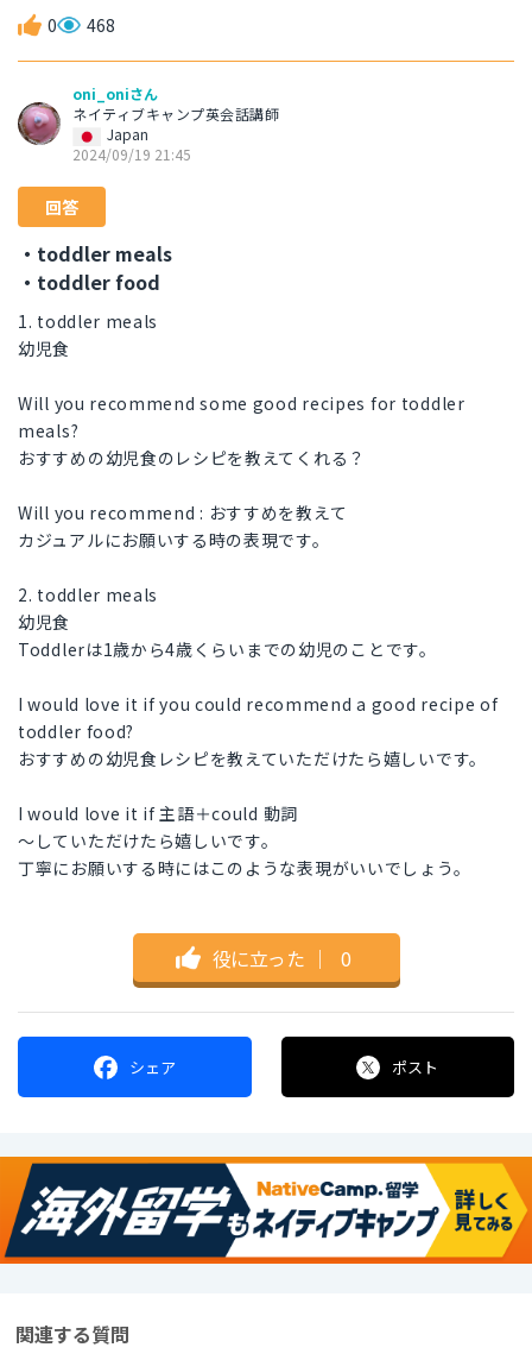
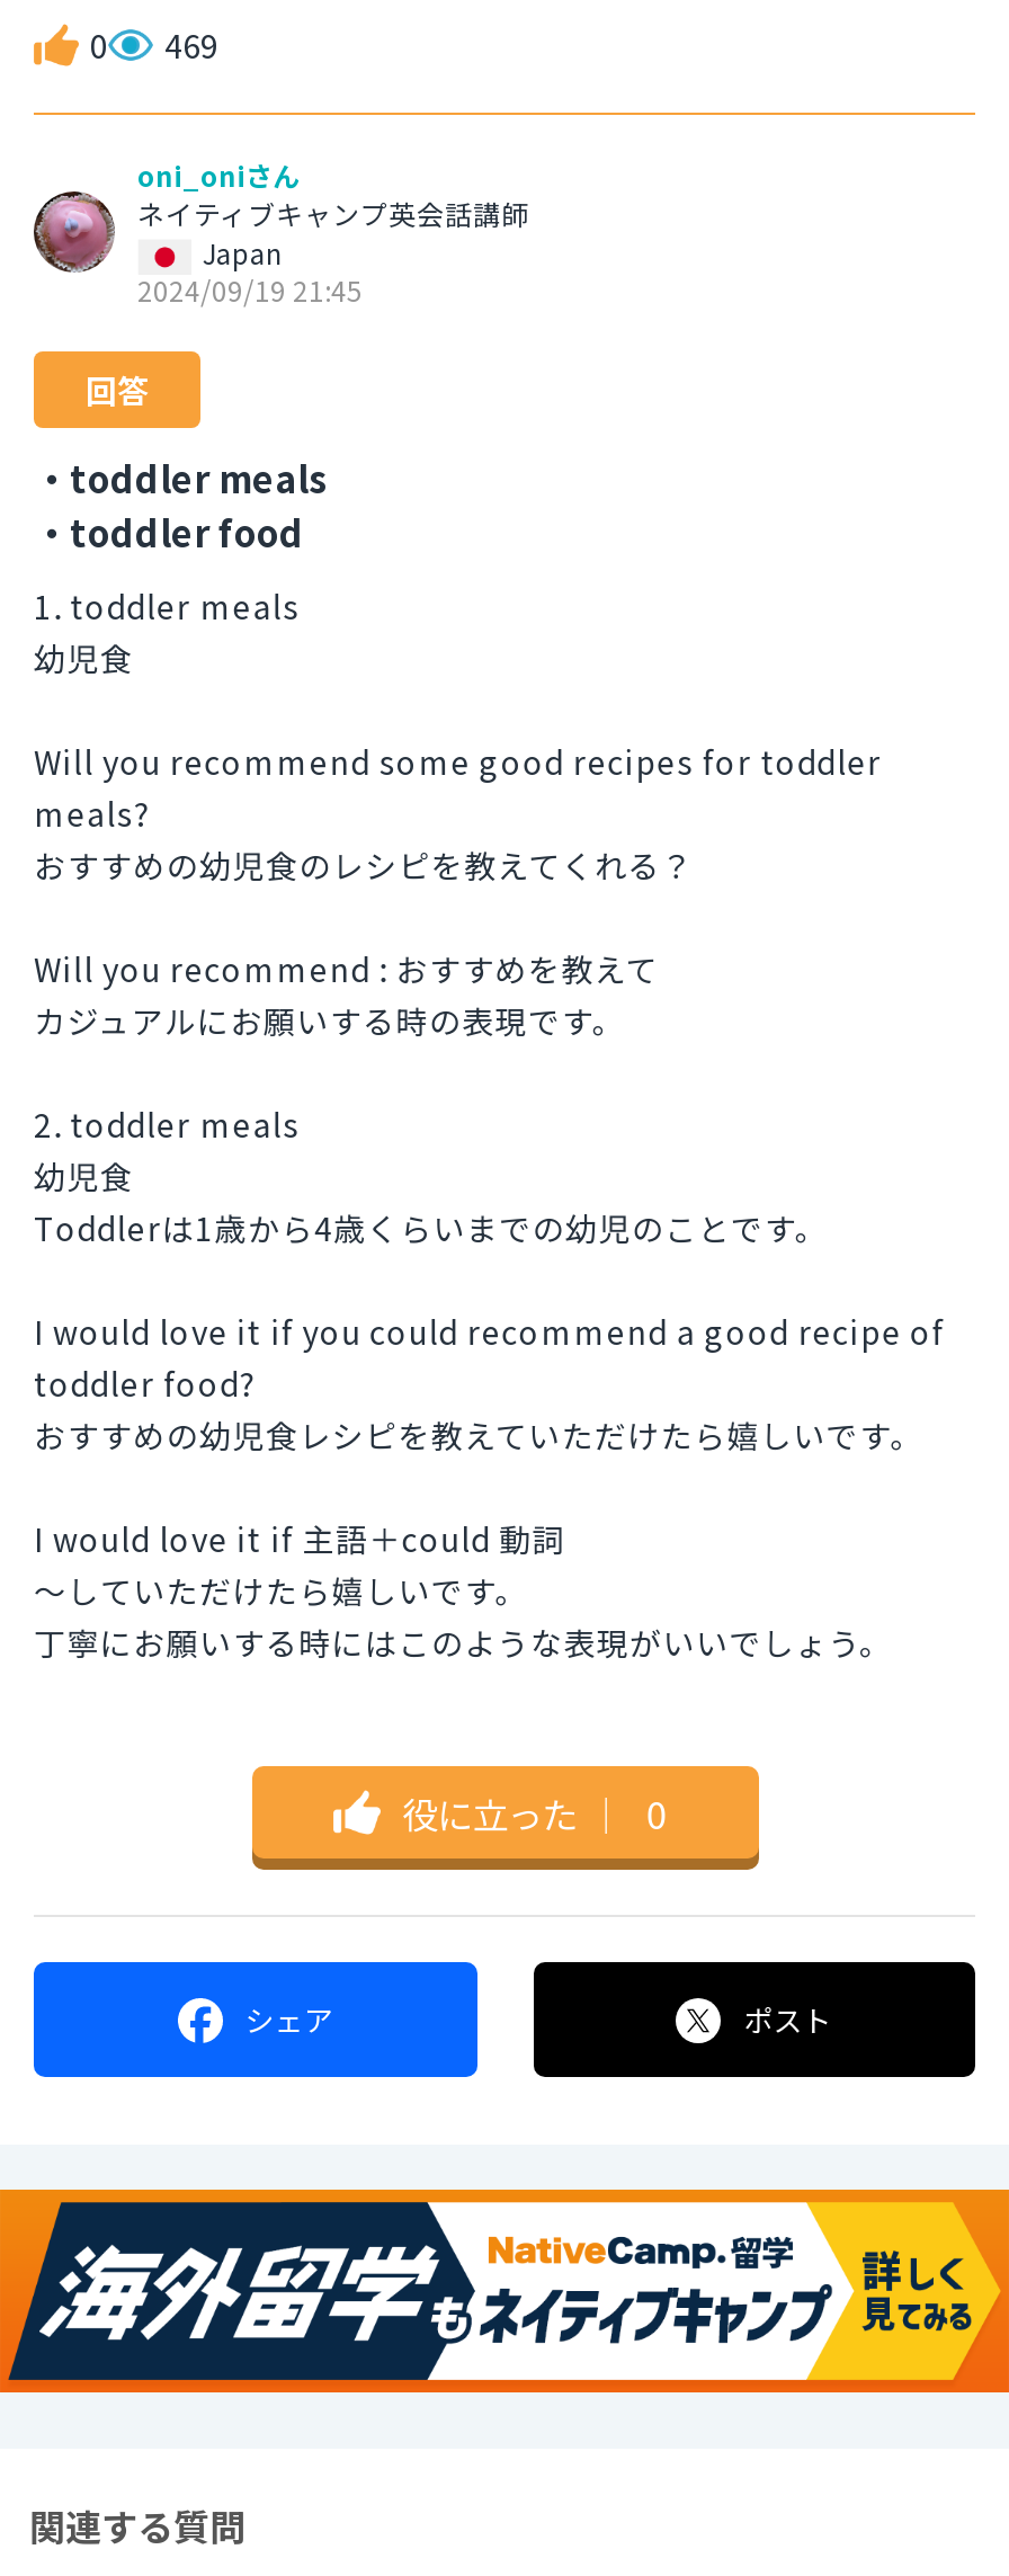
[47,14,115,37] 0 468 -> [90,24,218,69] 0 469

